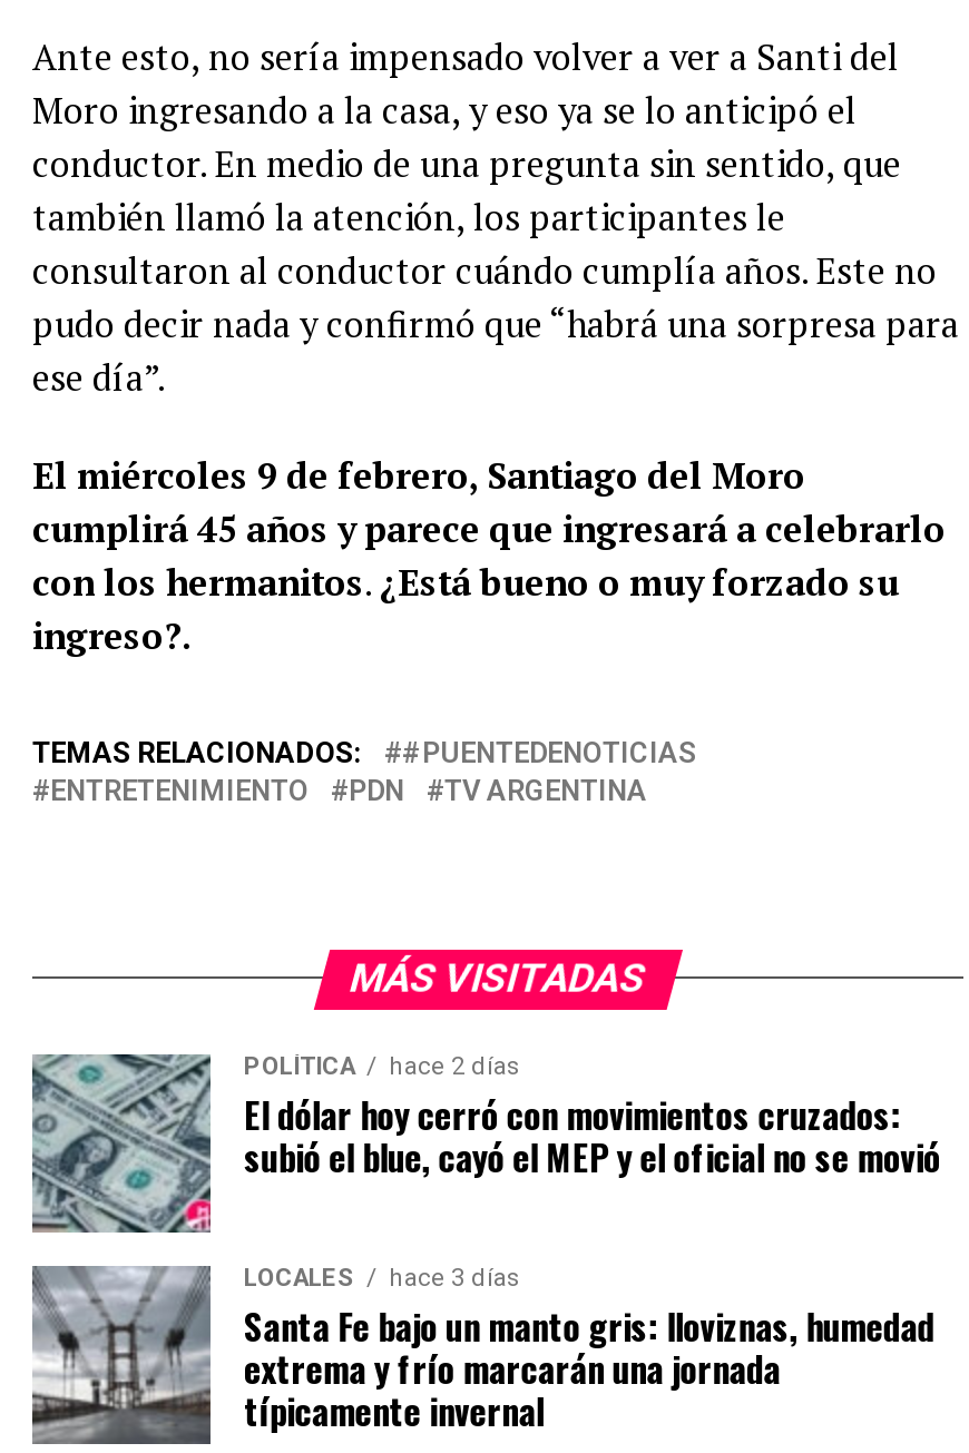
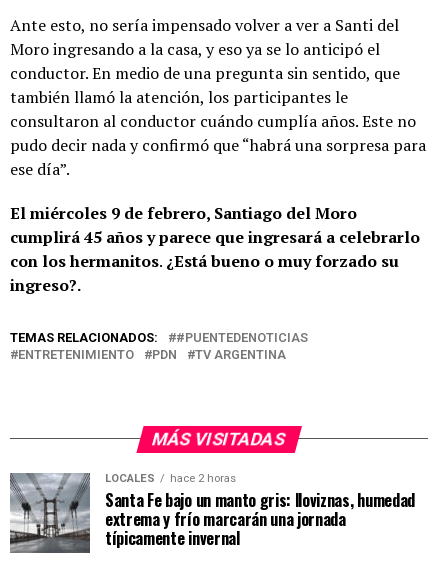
[30,1052,940,1233] [image] | POLÍTICA | hace 2 días | El dólar hoy cerró con movimientos cruzados: | subió el blue, cayó el MEP y el oficial no se movió -> none
[244,1263,520,1292] LOCALES hace 3 días -> [105,472,236,485] LOCALES hace 2 horas

